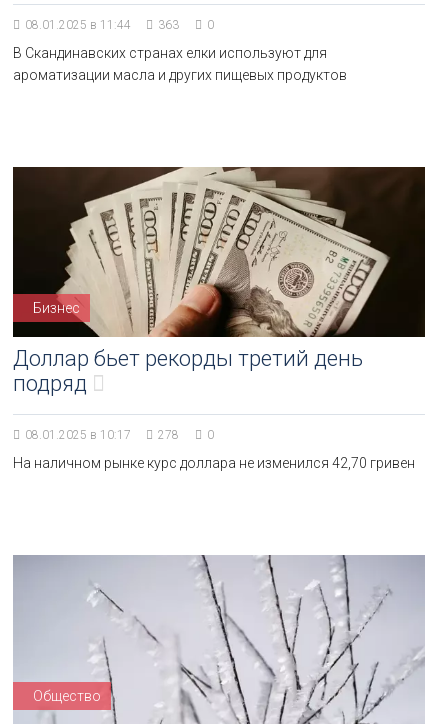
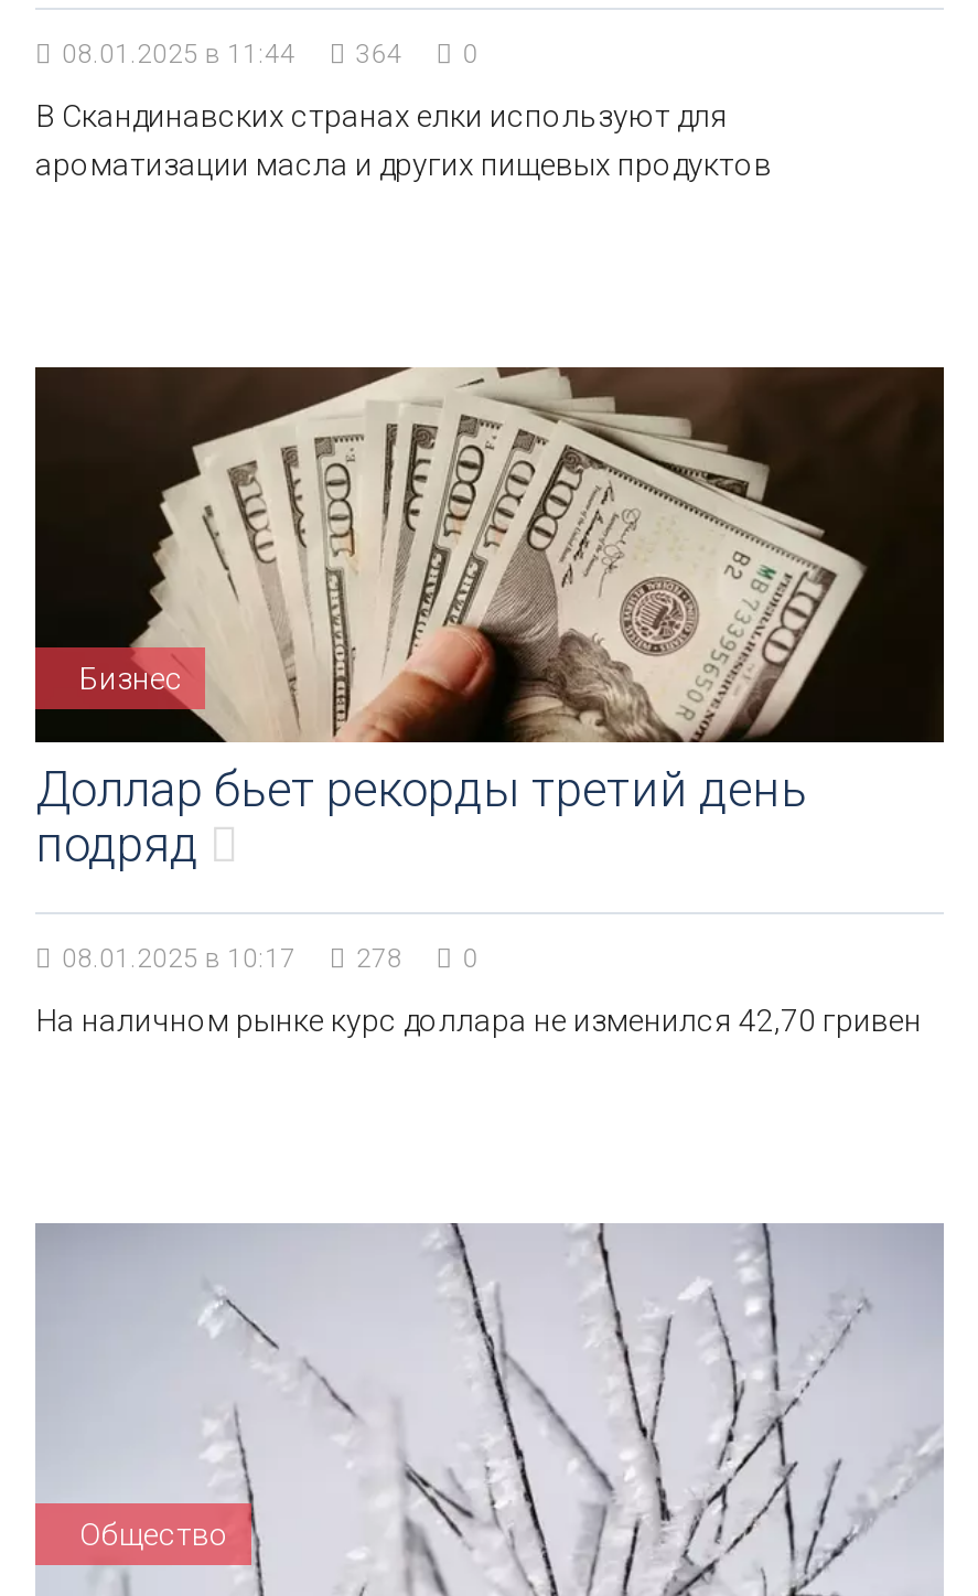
[25,18,214,32] 08.01.2025 в 11:44 363 0 -> [62,39,478,69] 08.01.2025 в 11:44 364 0

